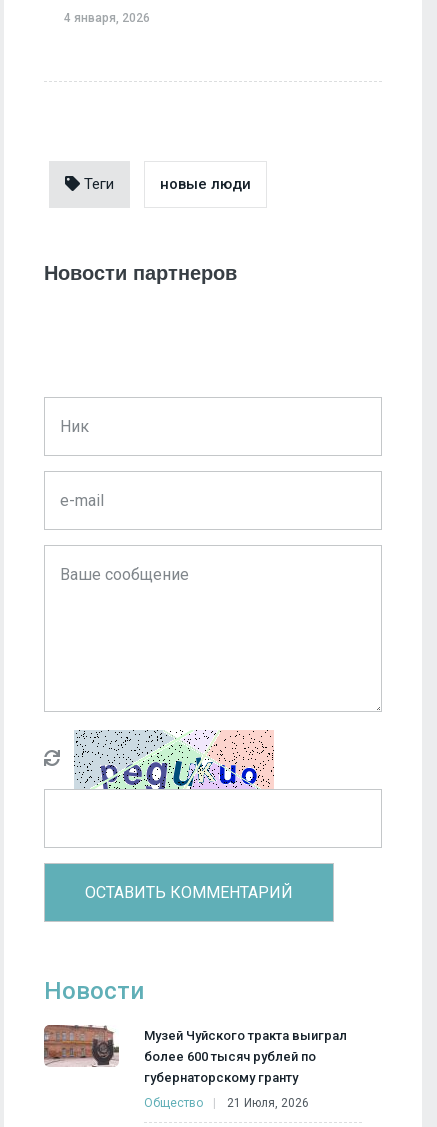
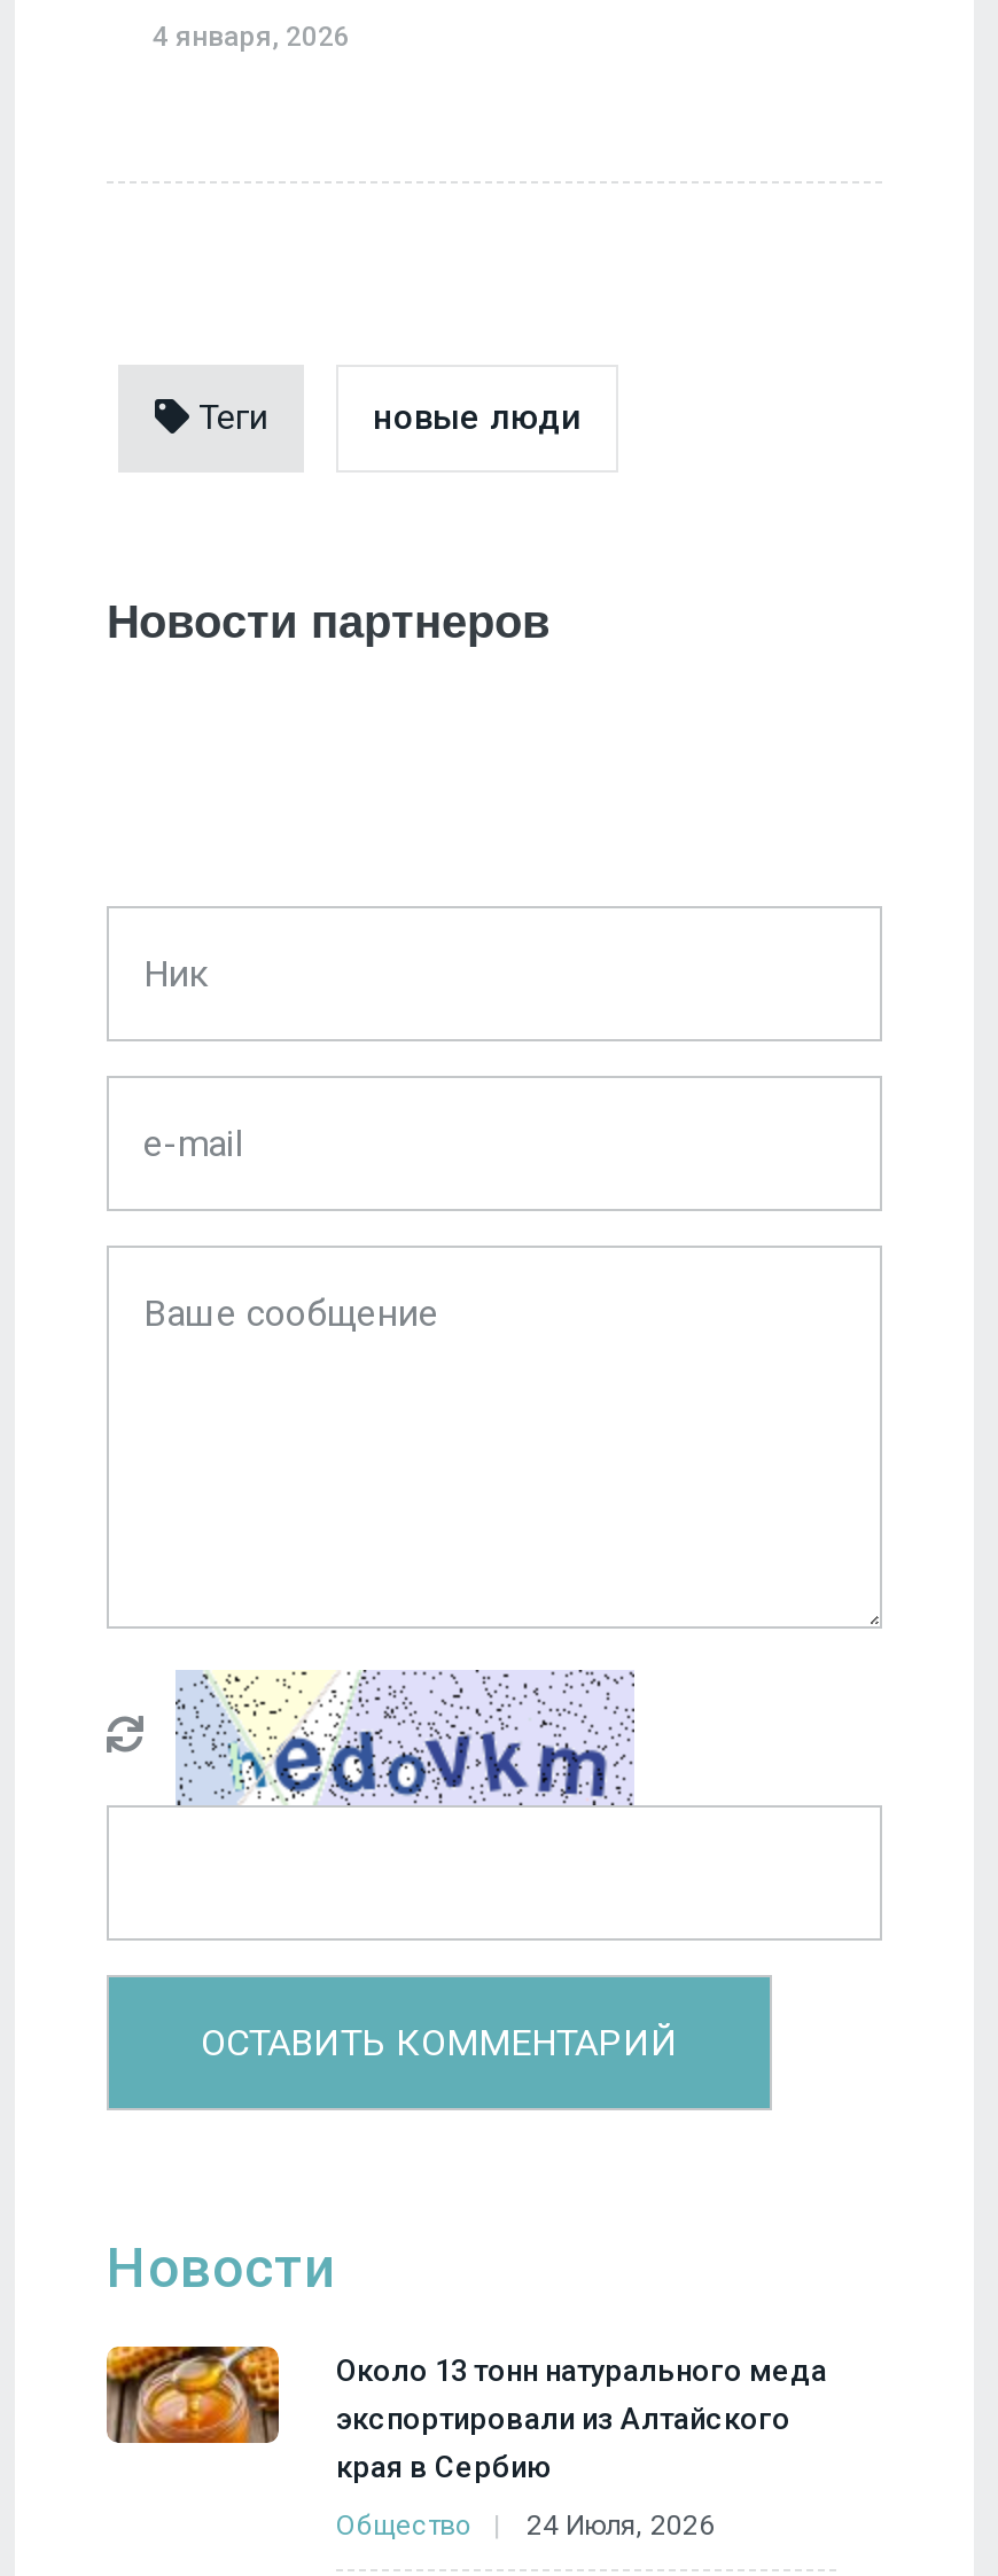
[73,729,275,790] [image] -> [176,1668,637,1808] [image]
[43,1024,347,1085] [image] | Музей Чуйского тракта выиграл | более 600 тысяч рублей по | губернаторскому гранту -> [104,2344,827,2484] [image] | Около 13 тонн натурального меда | экспортировали из Алтайского | края в Сербию
[144,1096,309,1110] Общество 21 Июля, 2026 -> [336,2509,715,2541] Общество 24 Июля, 2026

